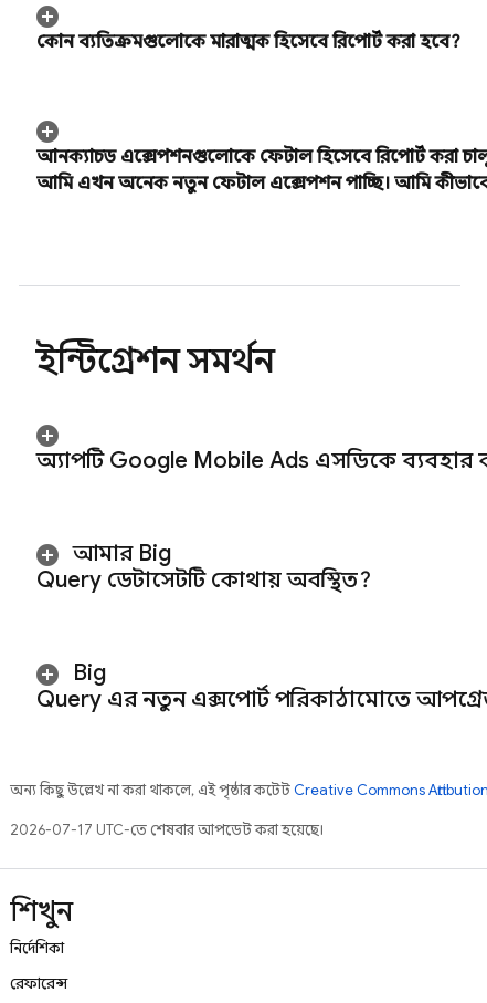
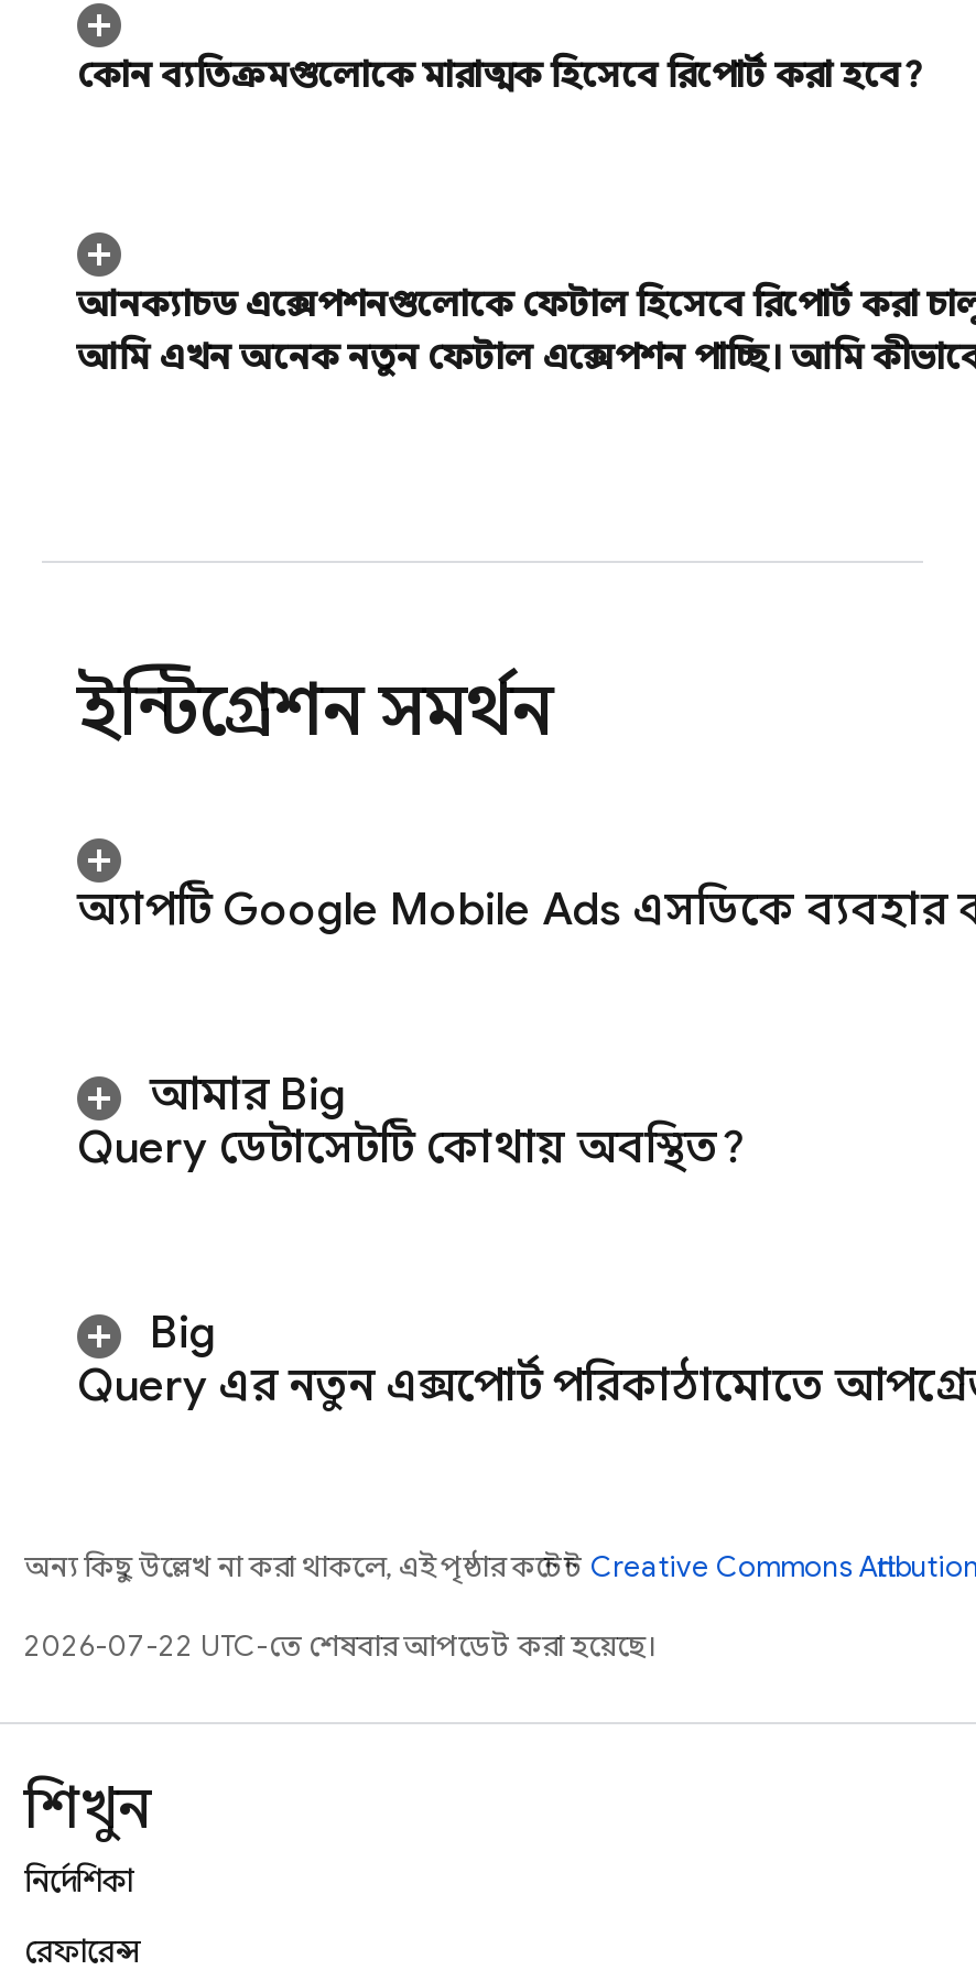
[10,821,324,839] 2026-07-17 UTC-তে শেষবার আপডেট করা হয়েছে। -> [24,1627,654,1665] 2026-07-22 UTC-তে শেষবার আপডেট করা হয়েছে।

